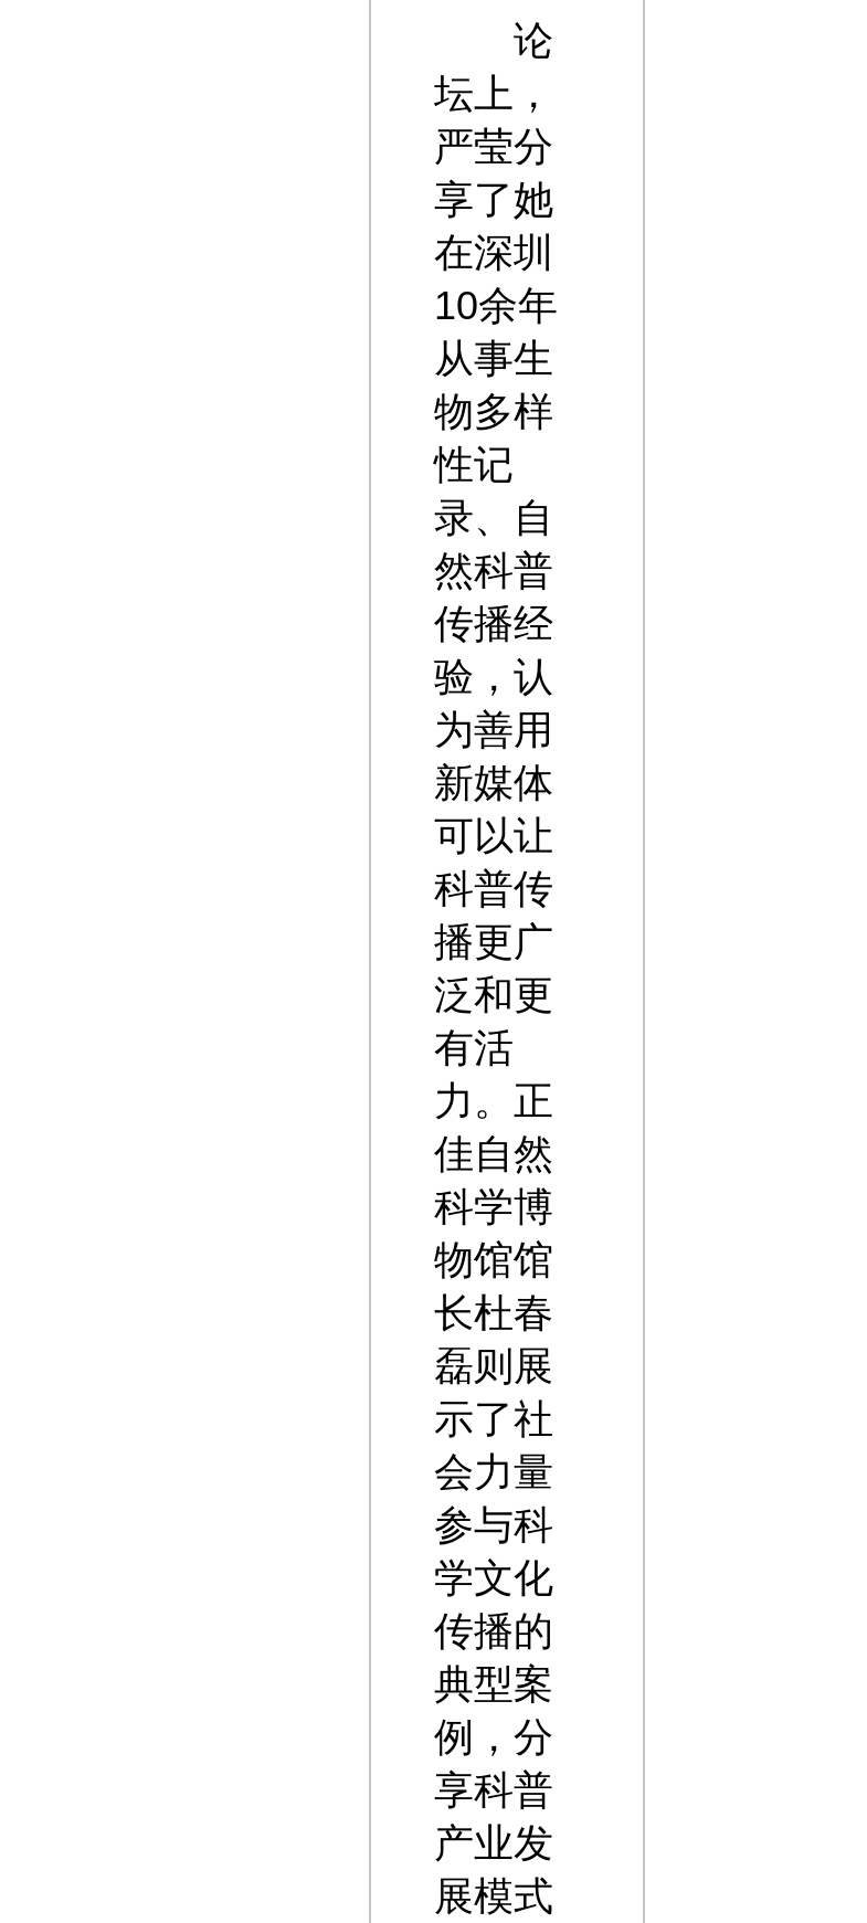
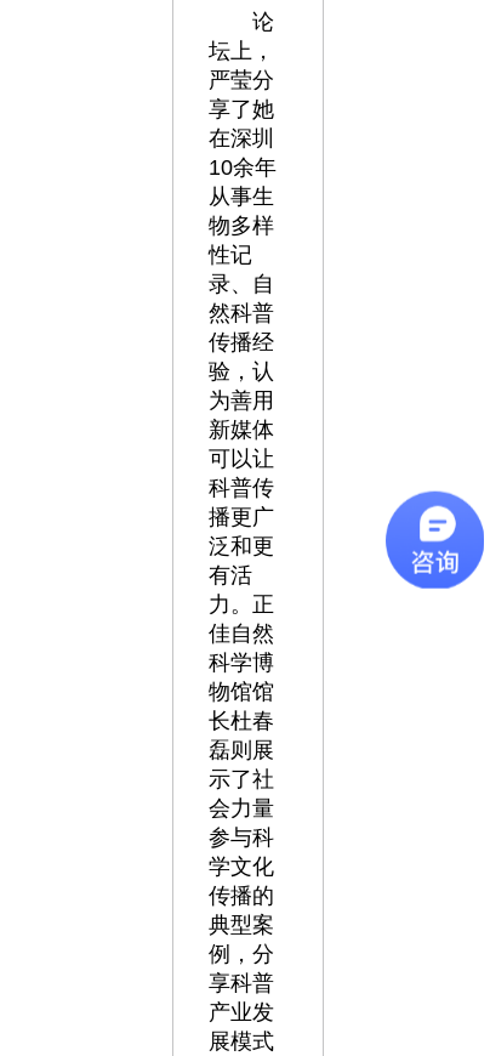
none -> [384,489,485,590] [image]

